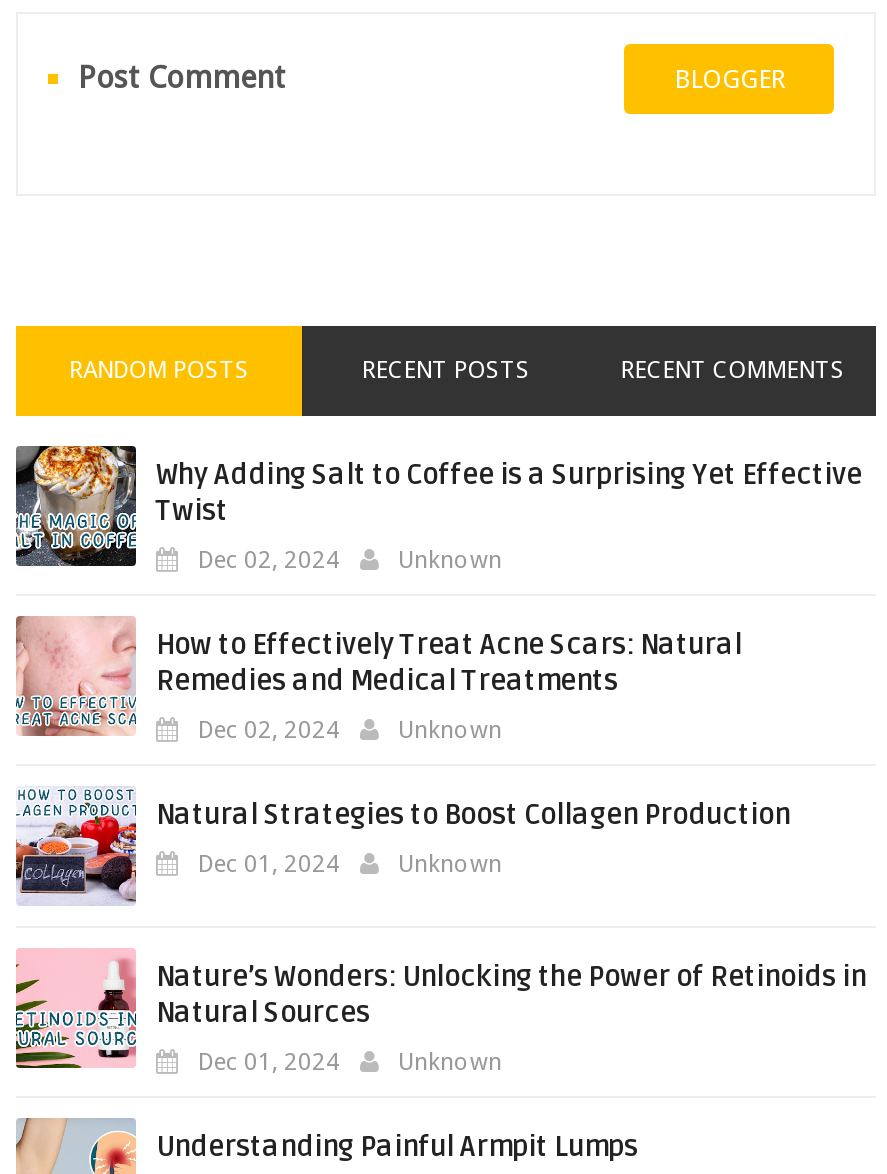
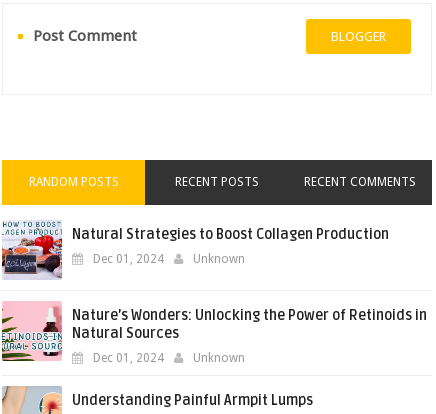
[14,444,862,743] [image] | Why Adding Salt to Coffee is a Surprising Yet Effective | Twist | Dec 02, 2024 | Unknown | How to Effectively Treat Acne Scars: Natural | Remedies and Medical Treatments | Dec 02, 2024 | Unknown -> none
[16,614,138,738] [image] -> none

